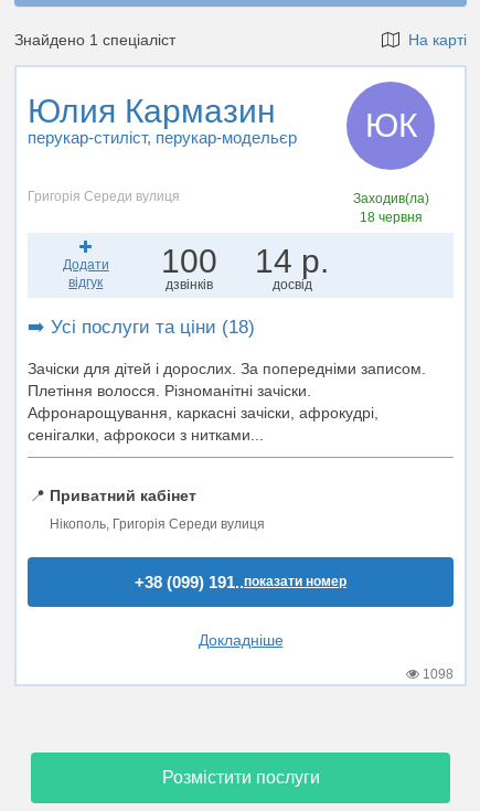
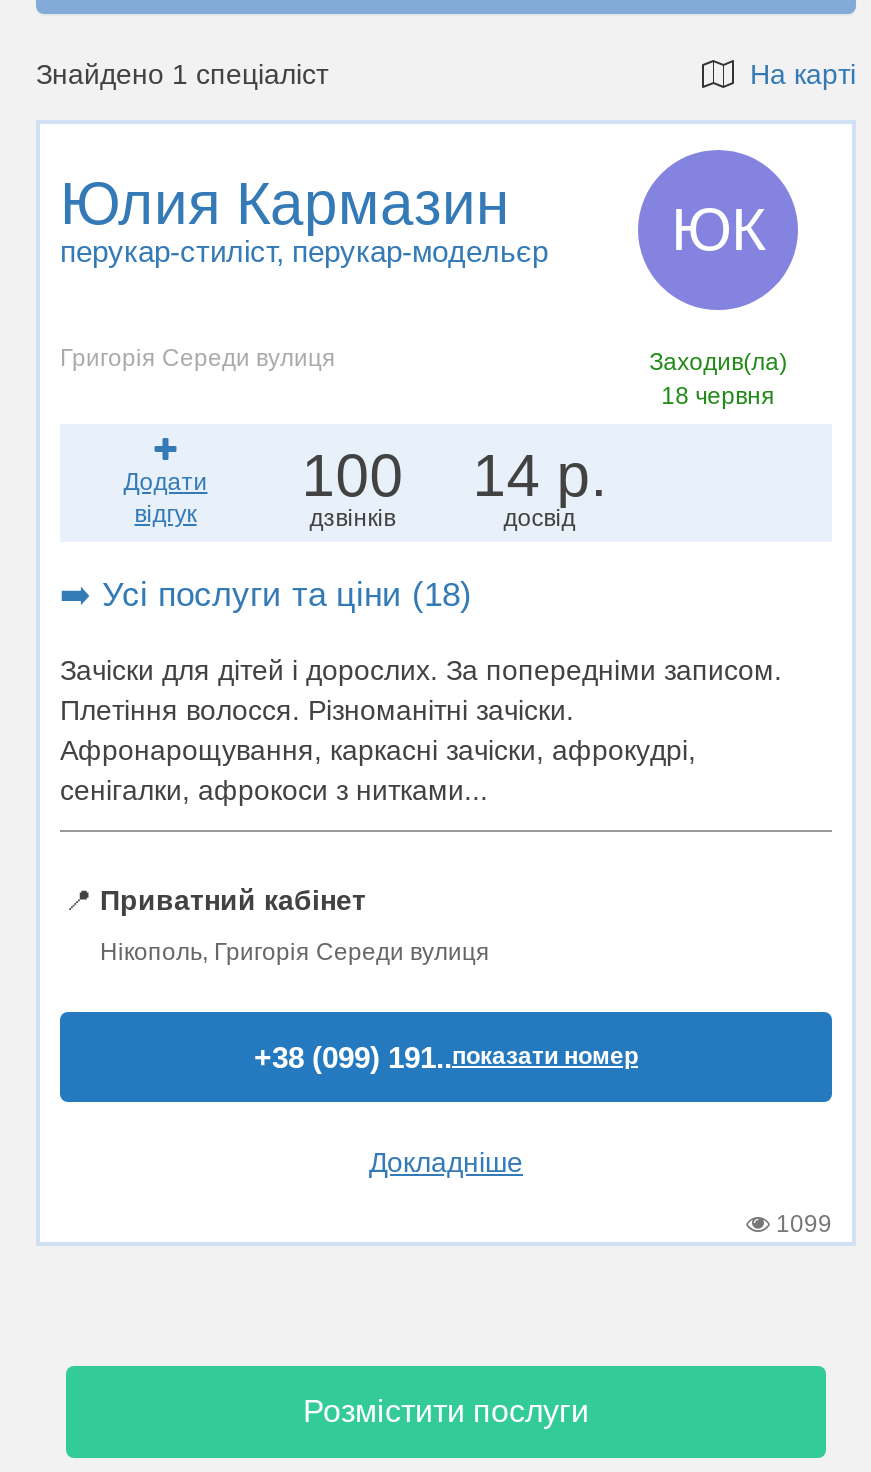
[419,666,454,682] 1098 -> [770,1210,832,1238] 1099

